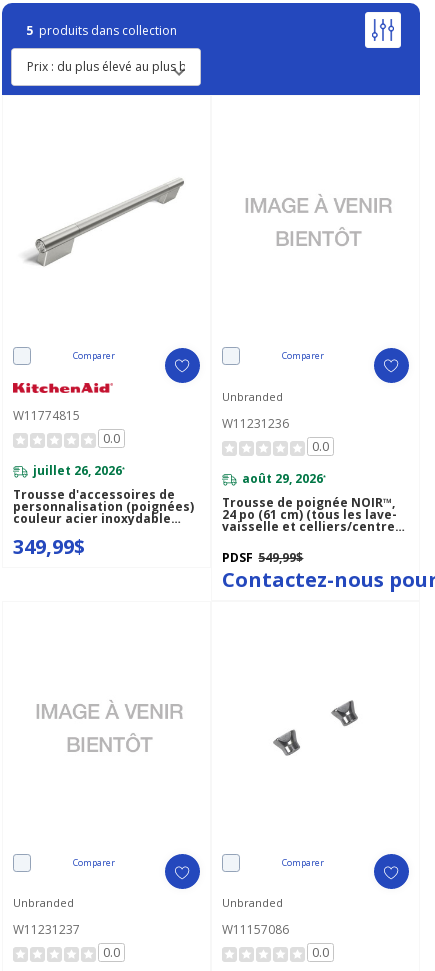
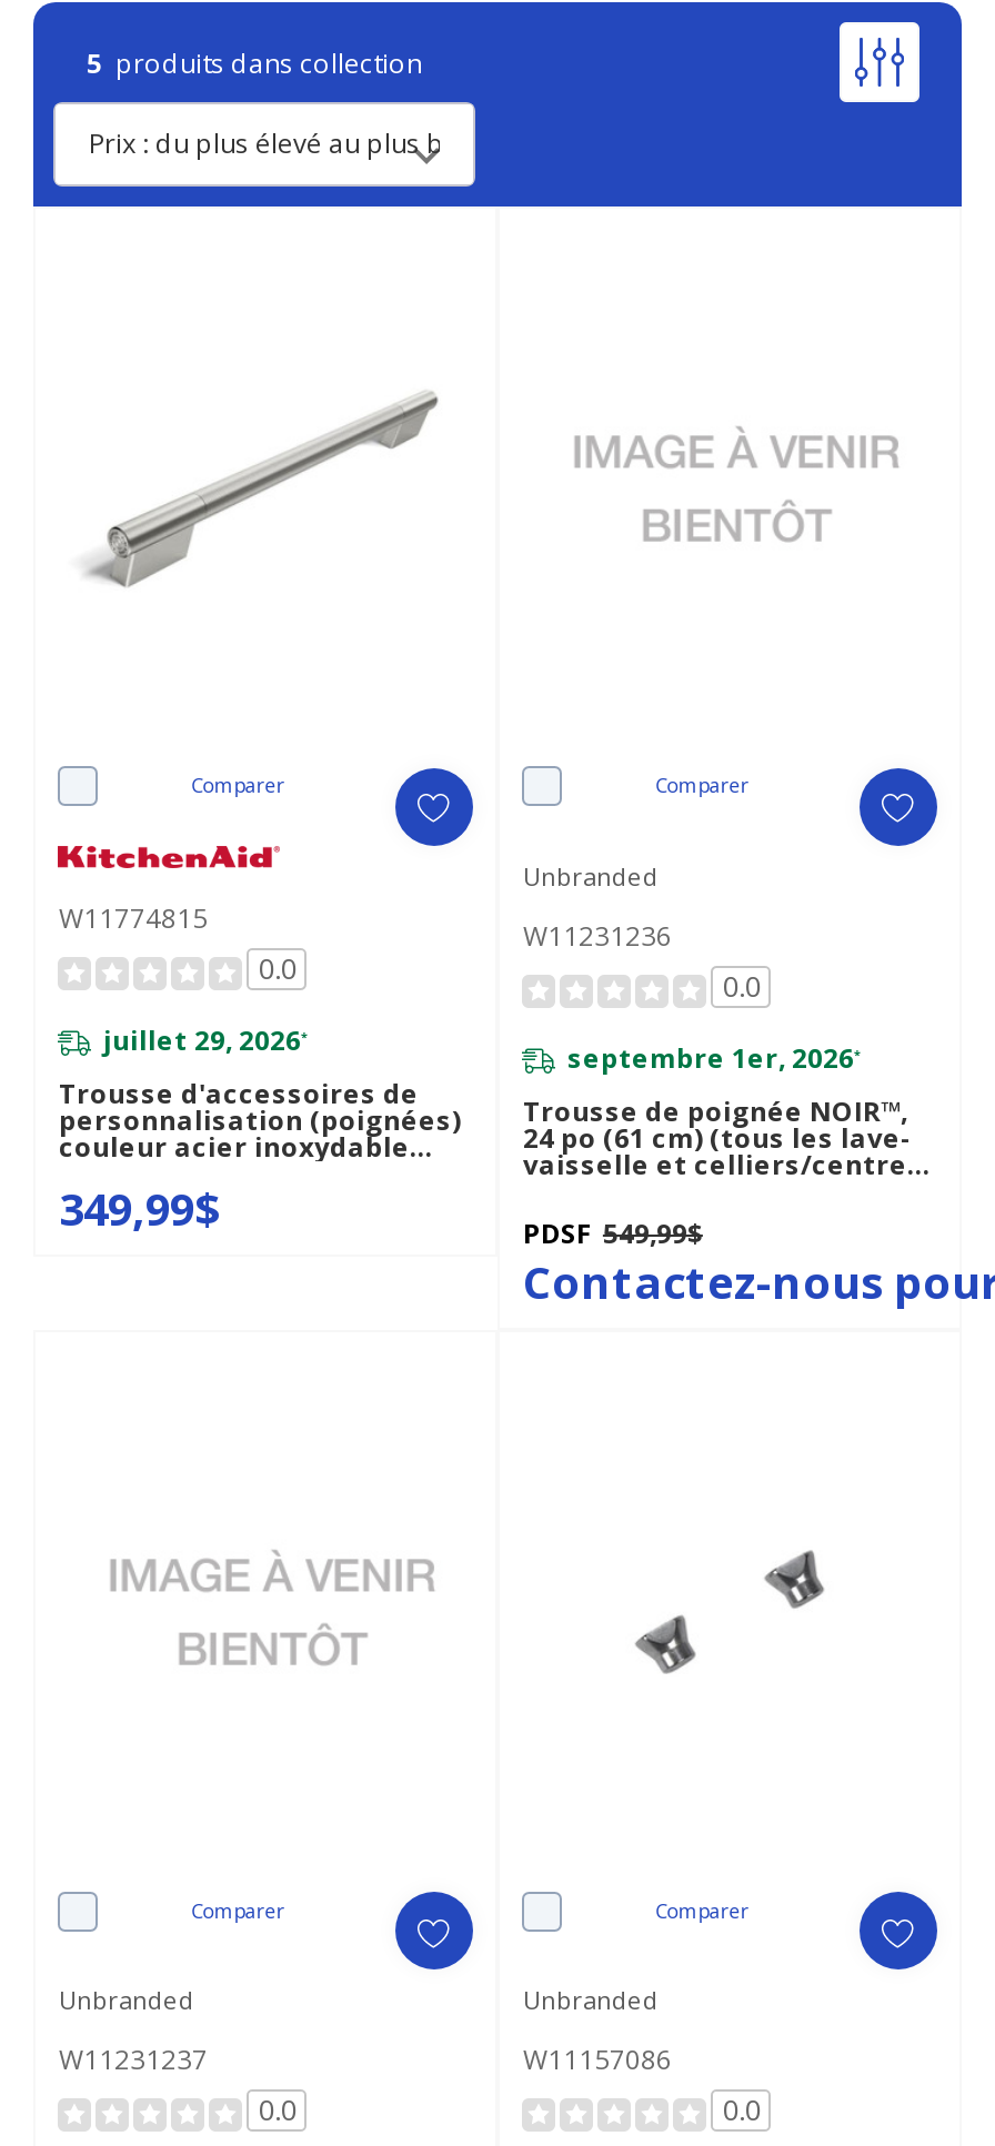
[33,462,125,479] juillet 26, 2026* -> [103,1022,307,1060] juillet 29, 2026*
[242,470,326,487] août 29, 2026* -> [567,1040,860,1078] septembre 1er, 2026*

